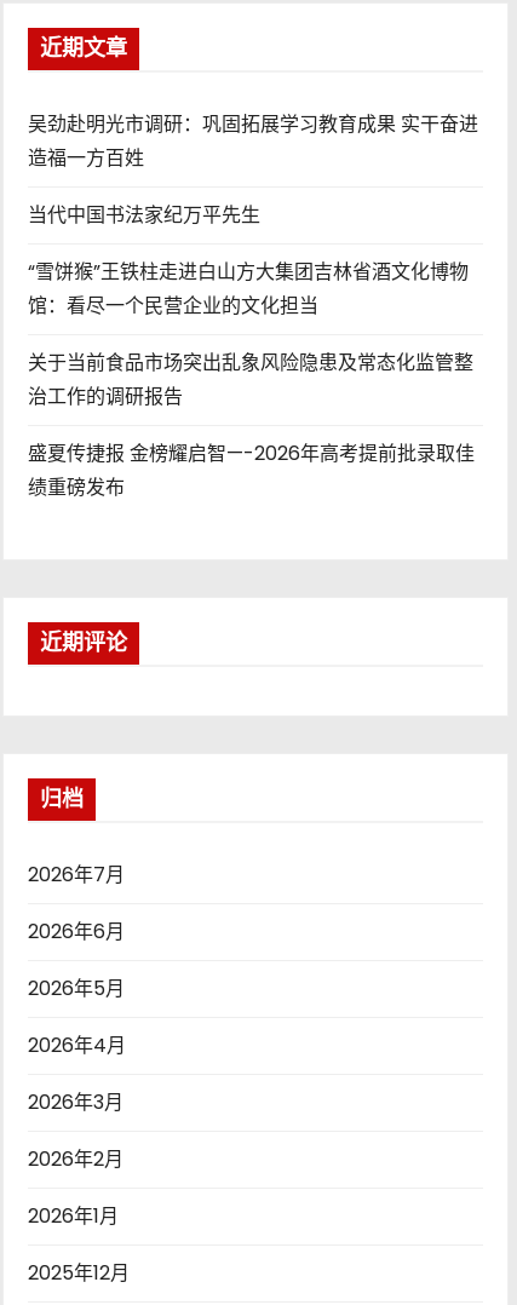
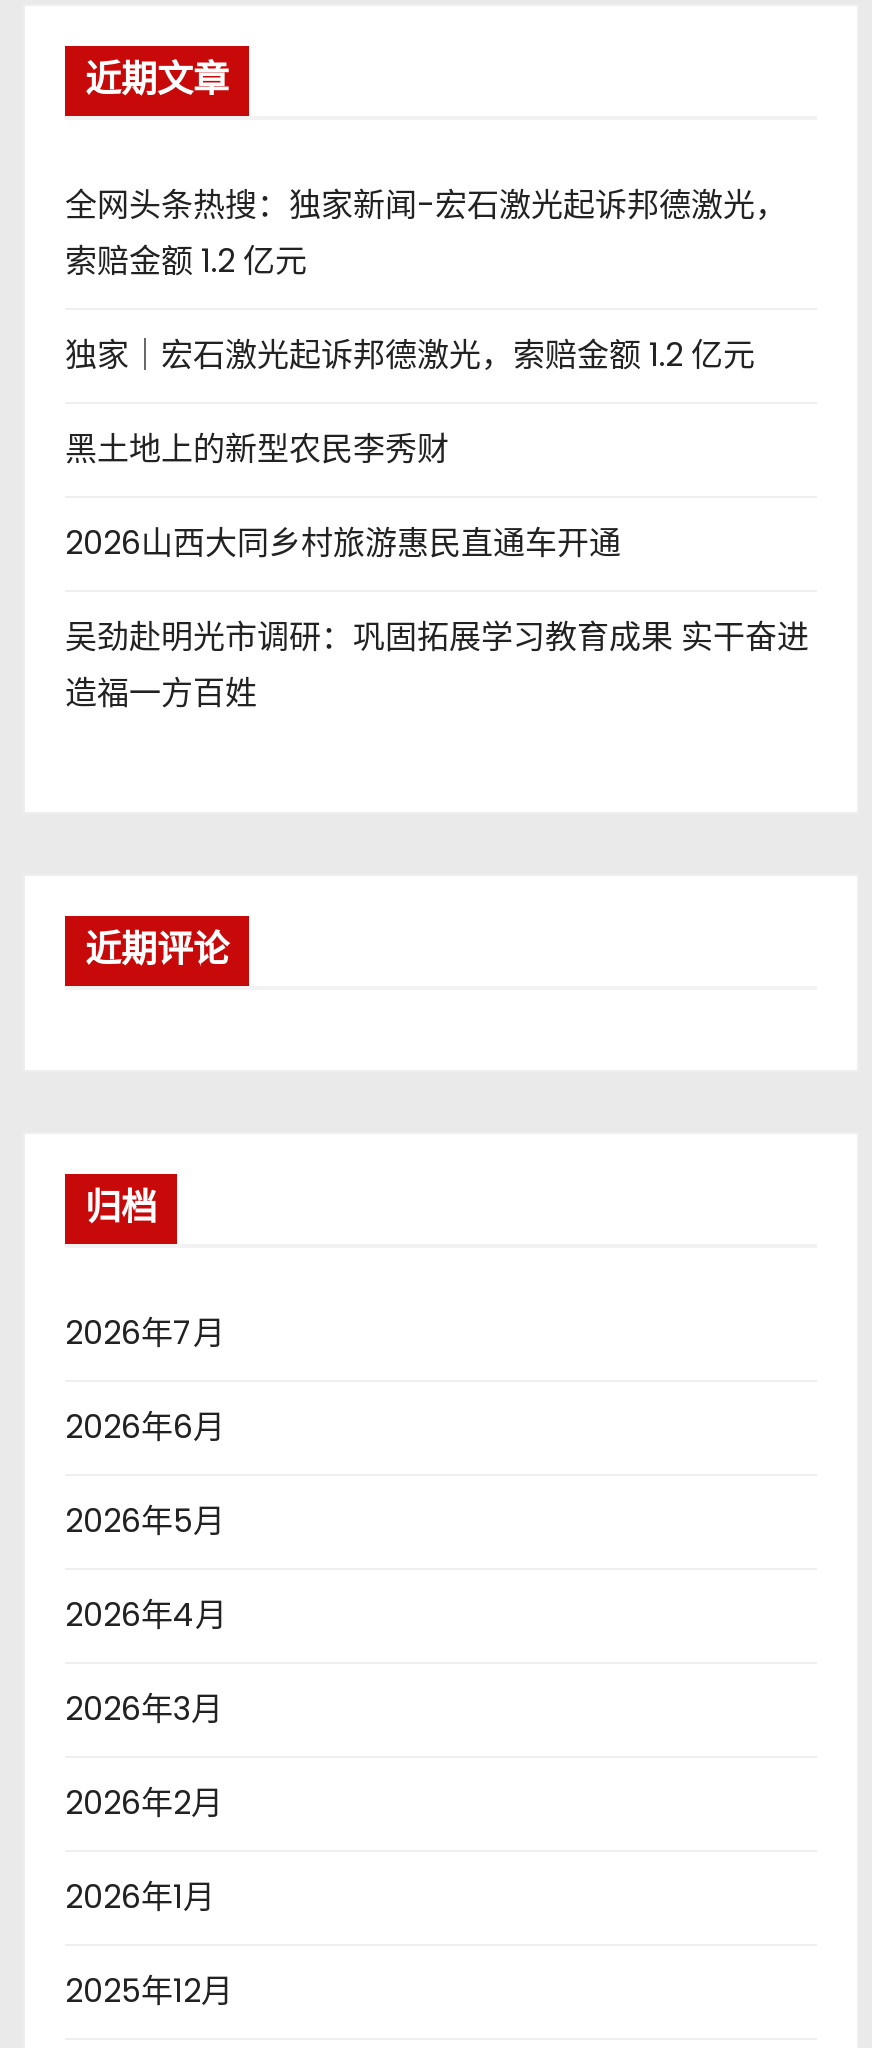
none -> [65,182,787,566] 全网头条热搜：独家新闻-宏石激光起诉邦德激光， | 索赔金额 1.2 亿元 | 独家｜宏石激光起诉邦德激光，索赔金额 1.2 亿元 | 黑土地上的新型农民李秀财 | 2026山西大同乡村旅游惠民直通车开通
moved [28,110,478,172] -> [65,614,809,716]: 吴劲赴明光市调研：巩固拓展学习教育成果 实干奋进 | 造福一方百姓
[28,201,475,501] 当代中国书法家纪万平先生 | “雪饼猴”王铁柱走进白山方大集团吉林省酒文化博物 | 馆：看尽一个民营企业的文化担当 | 关于当前食品市场突出乱象风险隐患及常态化监管整 | 治工作的调研报告 | 盛夏传捷报 金榜耀启智—-2026年高考提前批录取佳 | 绩重磅发布 -> none

